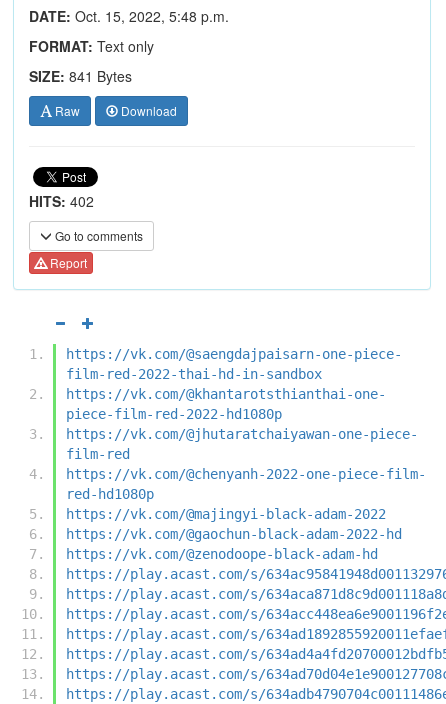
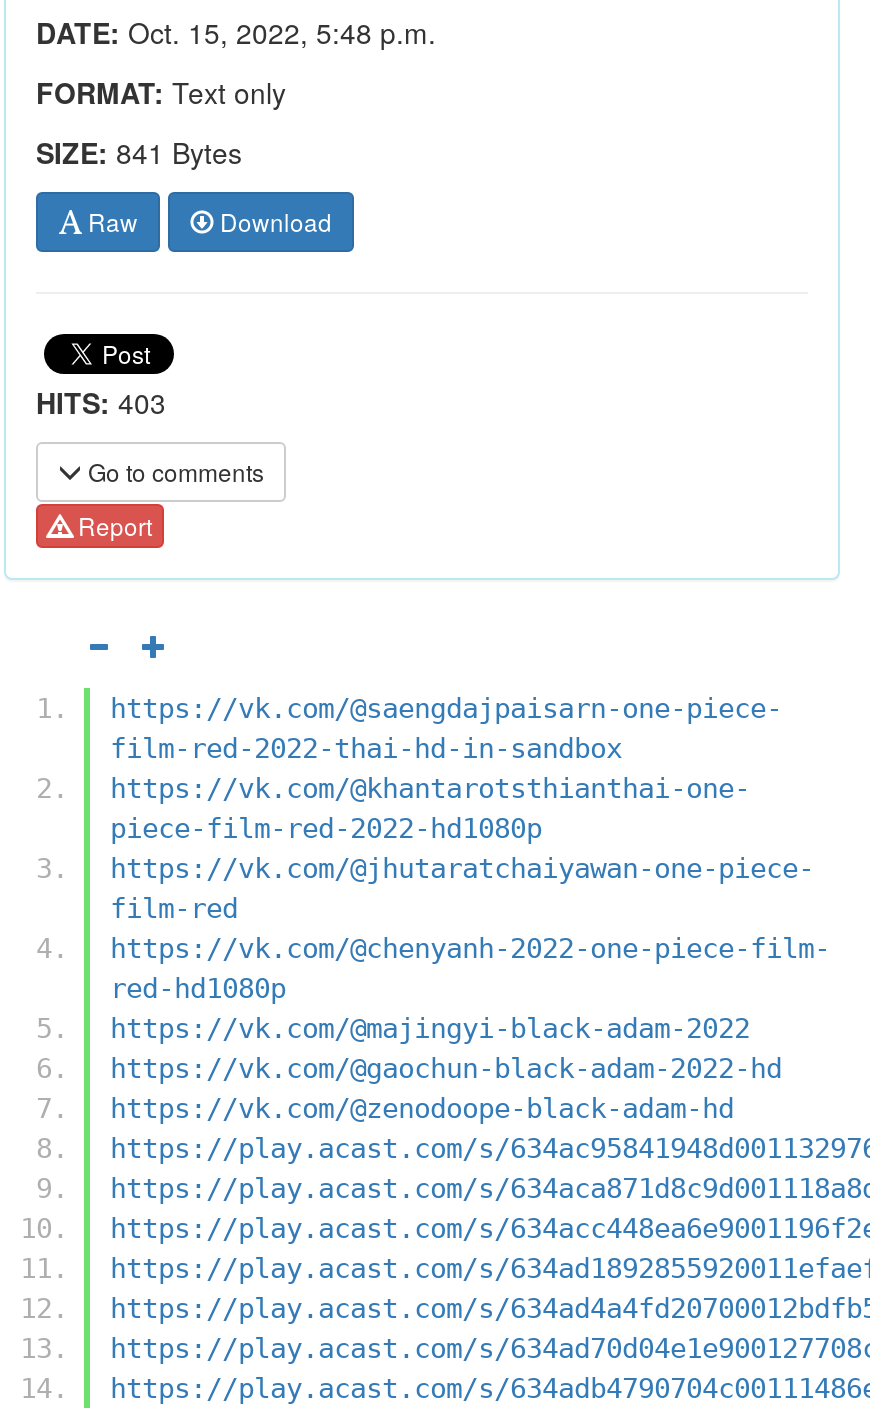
[29,191,94,211] HITS: 402 -> [36,382,166,422] HITS: 403

